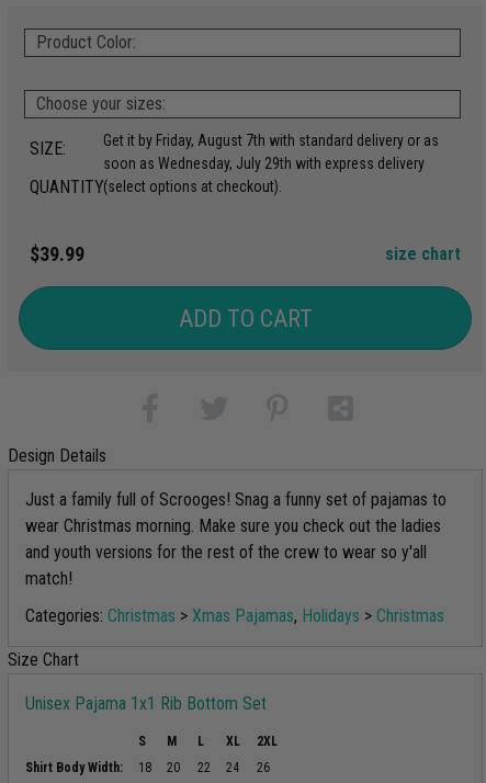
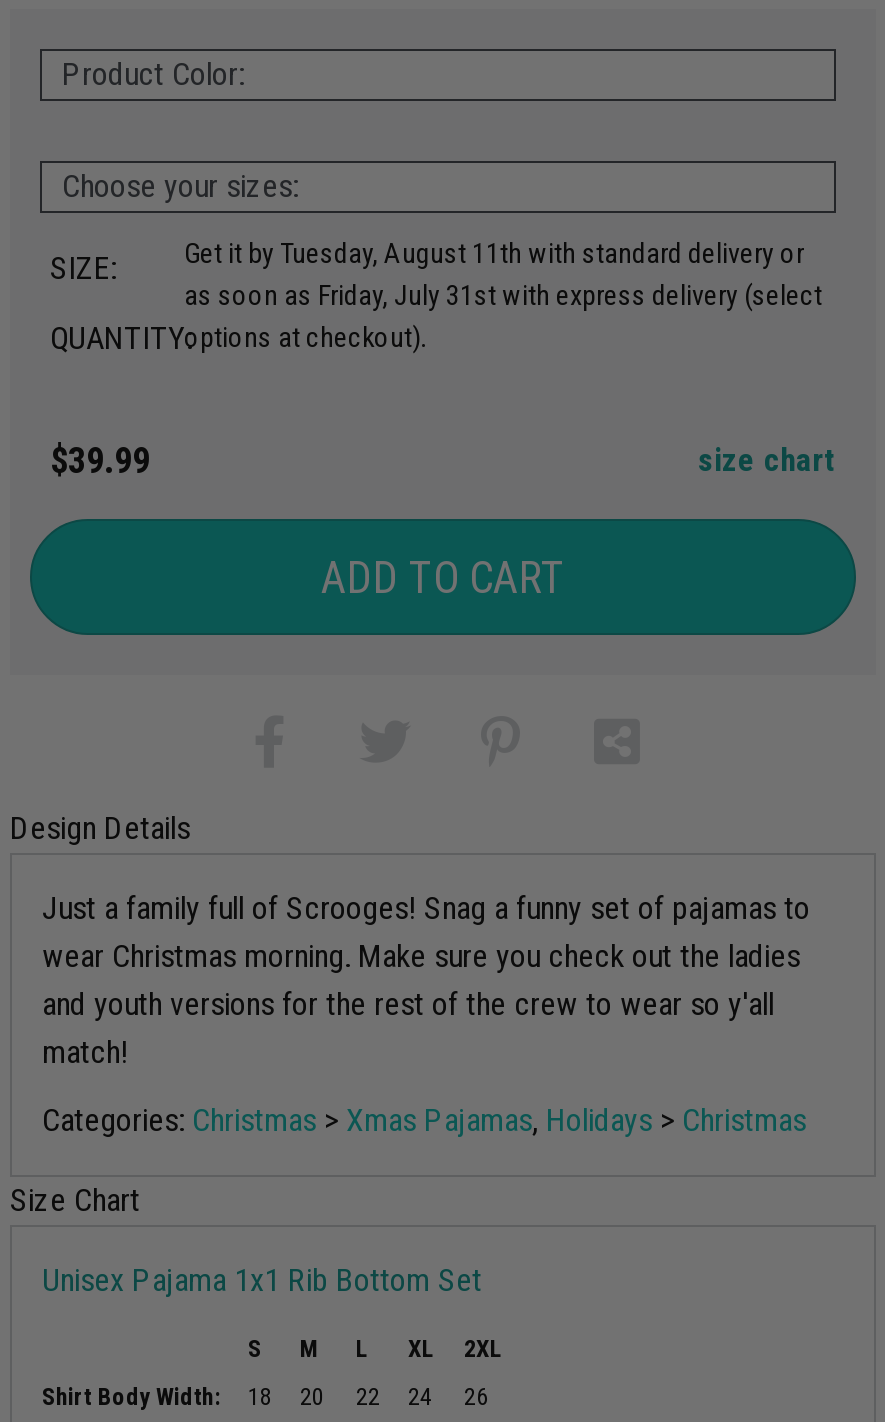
[103,132,439,195] Get it by Friday, August 7th with standard delivery or as | soon as Wednesday, July 29th with express delivery | (select options at checkout). -> [184,237,822,353] Get it by Tuesday, August 11th with standard delivery or | as soon as Friday, July 31st with express delivery (select | options at checkout).

